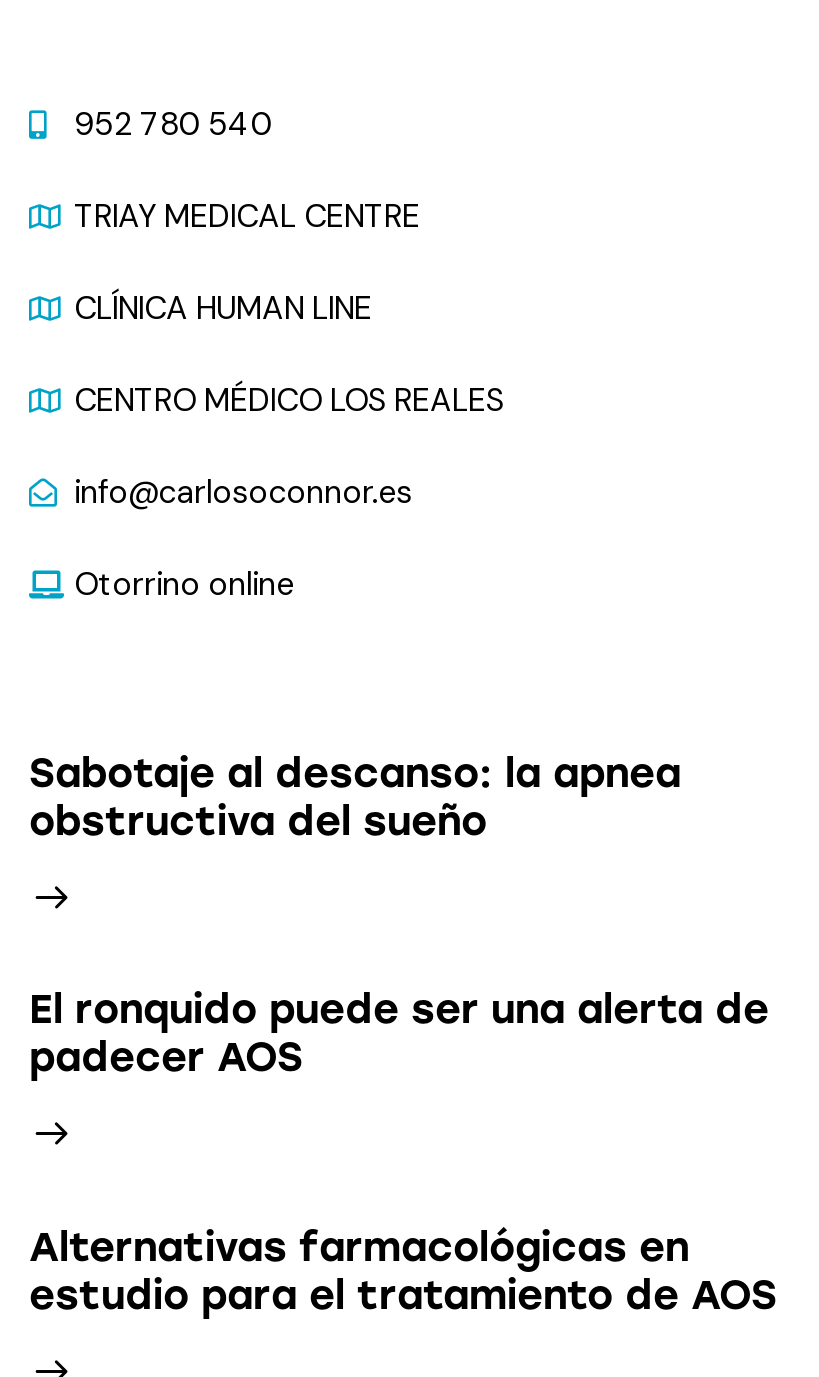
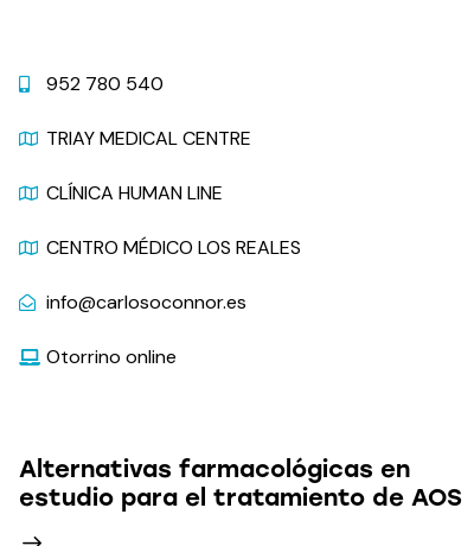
[29,749,681,845] Sabotaje al descanso: la apnea | obstructiva del sueño -> none
[29,985,769,1081] El ronquido puede ser una alerta de | padecer AOS -> none

